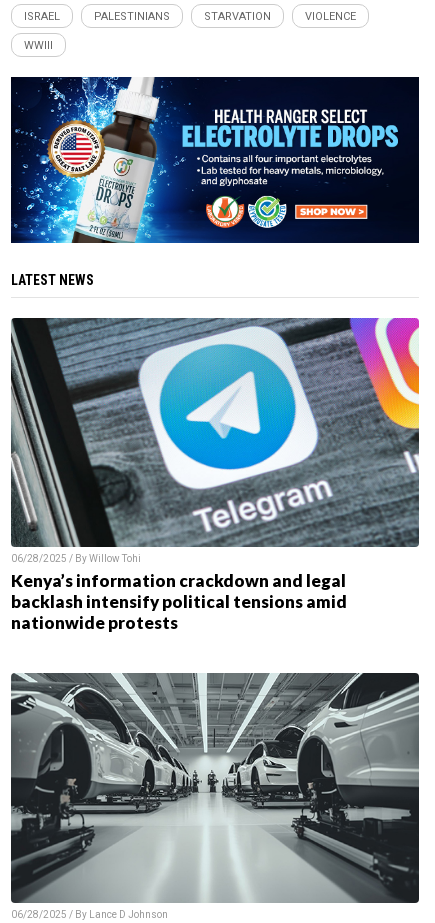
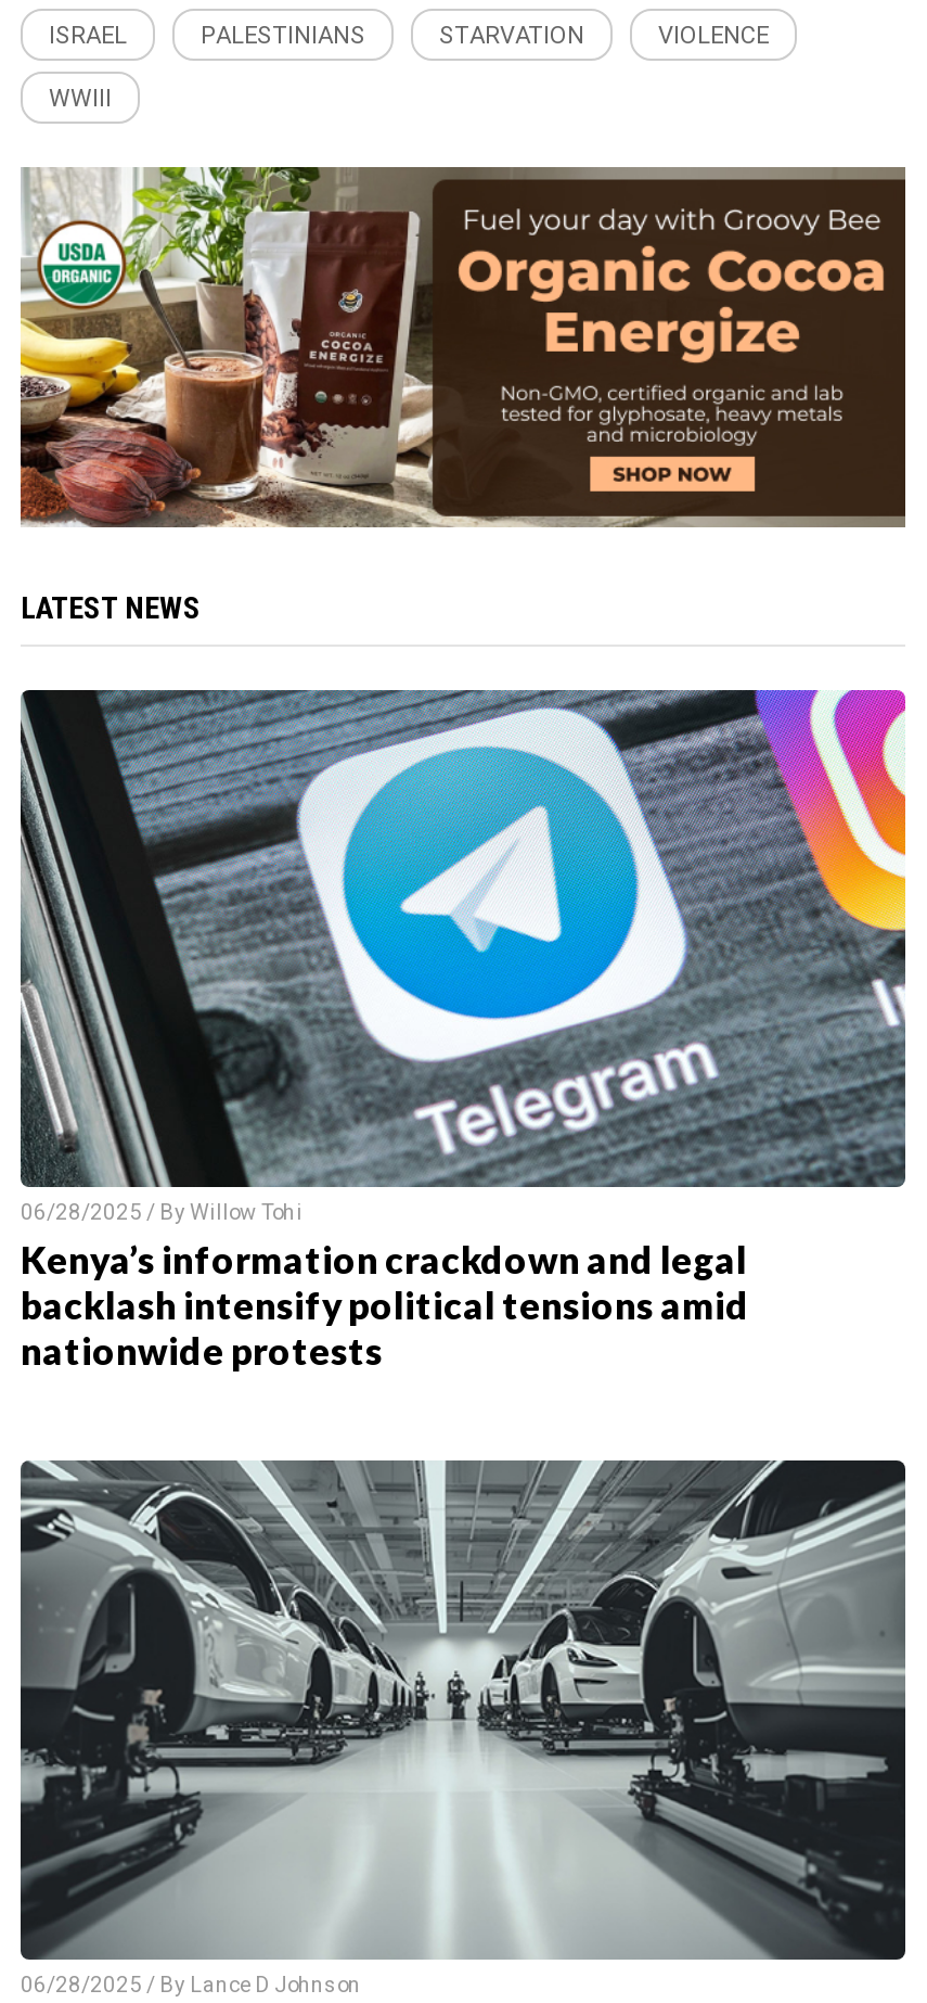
[10,76,420,244] [image] -> [18,165,907,530] [image]

